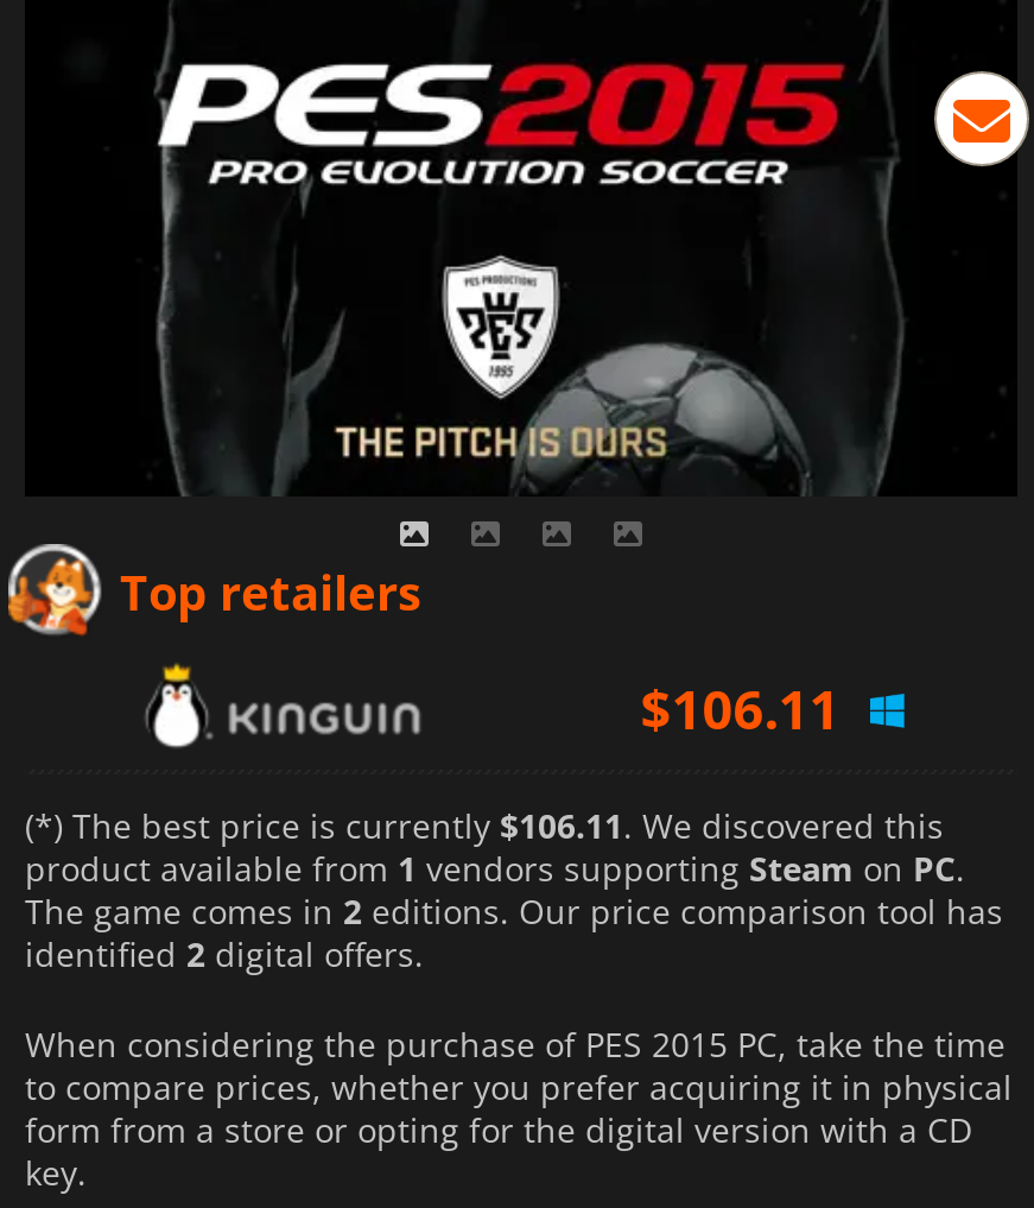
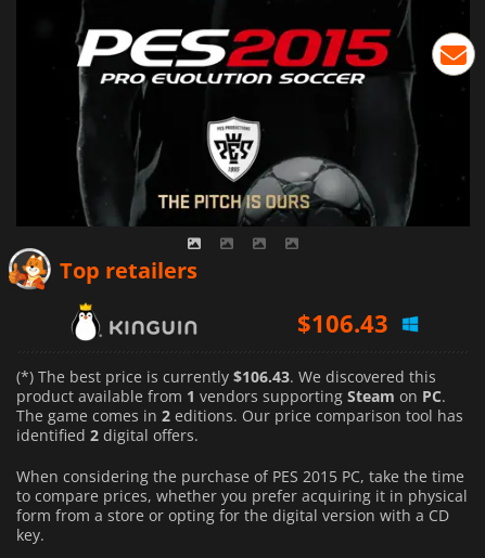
[640,672,868,745] $106.11 -> [298,306,402,340] $106.43
[25,803,944,849] (*) The best price is currently $106.11. We discovered this -> [16,366,436,387] (*) The best price is currently $106.43. We discovered this

